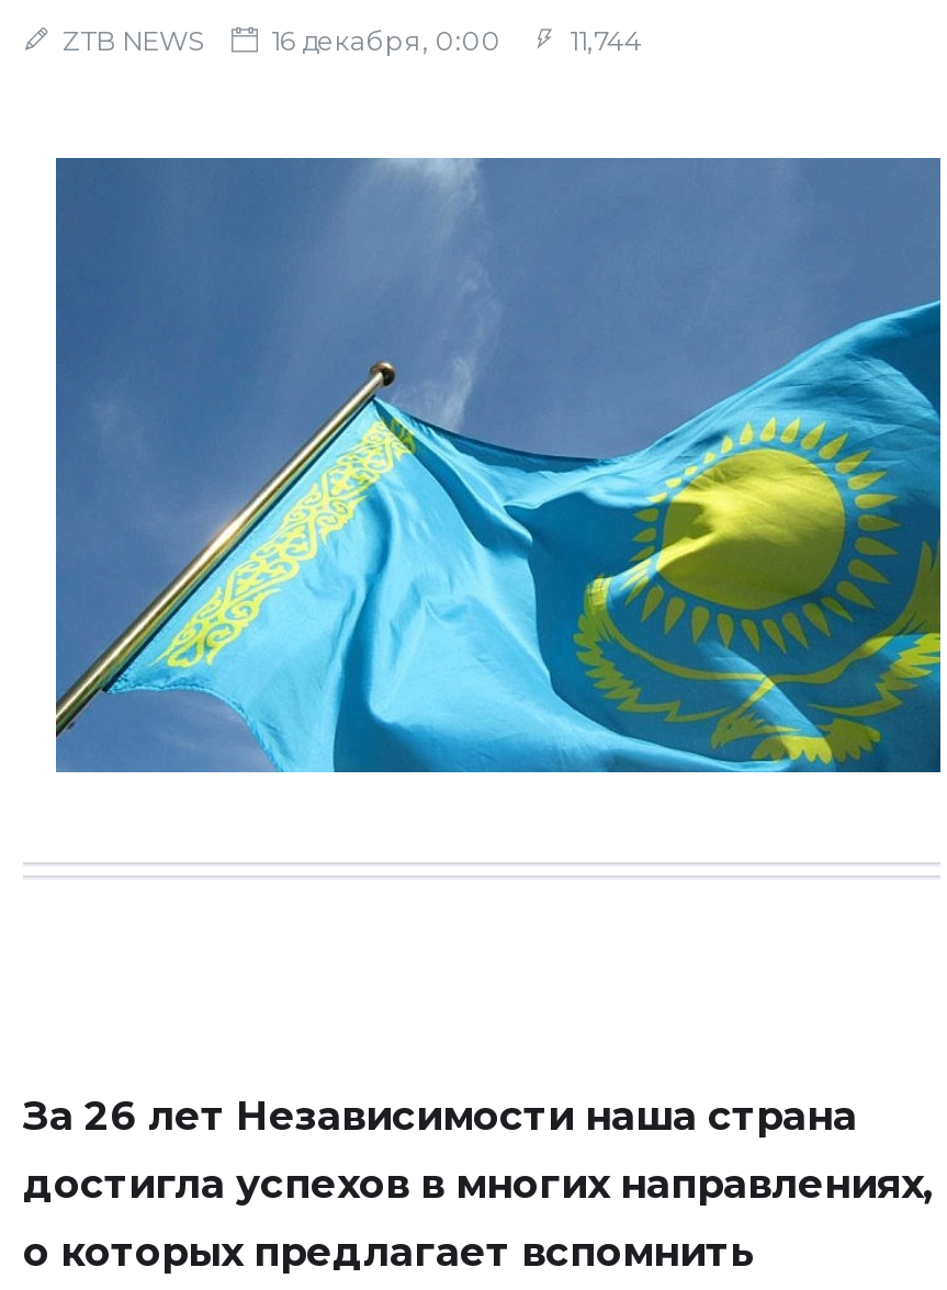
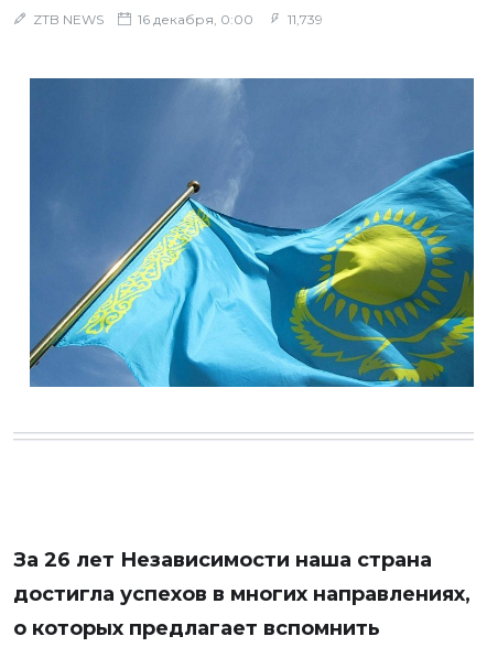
[63,24,642,57] ZTB NEWS 16 декабря, 0:00 11,744 -> [33,11,323,28] ZTB NEWS 16 декабря, 0:00 11,739

